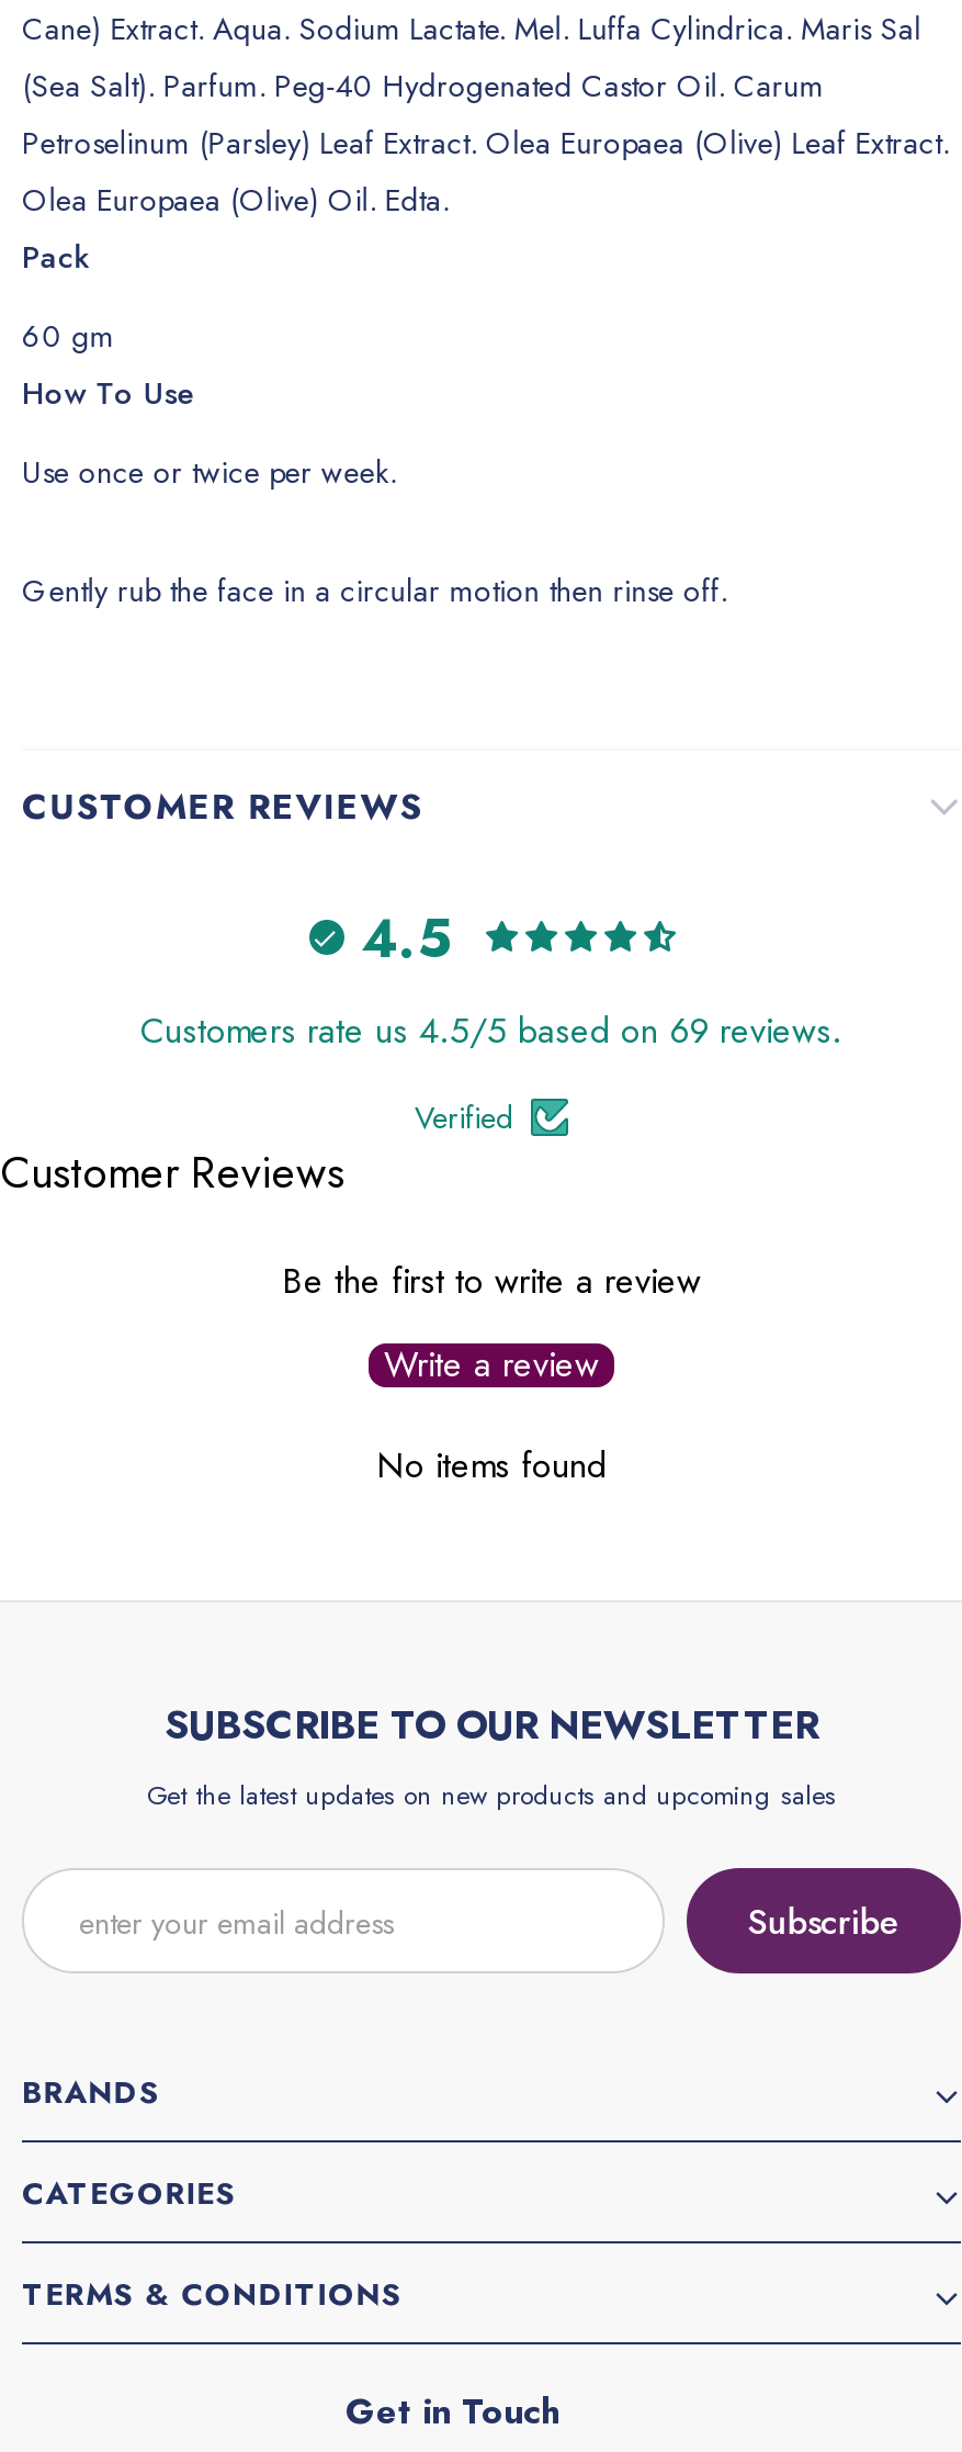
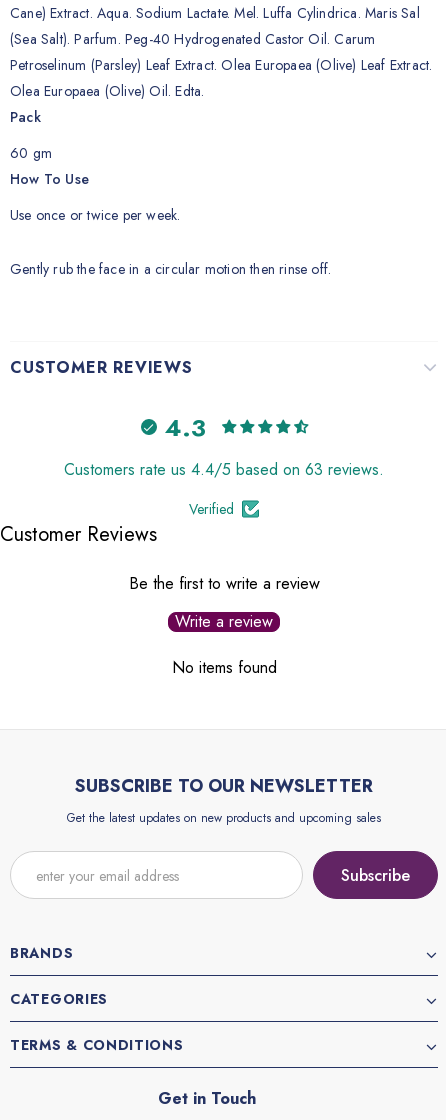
[361,899,451,976] 4.5 -> [164,409,205,444] 4.3
[140,1005,842,1056] Customers rate us 4.5/5 based on 69 reviews. -> [64,458,384,481] Customers rate us 4.4/5 based on 63 reviews.

